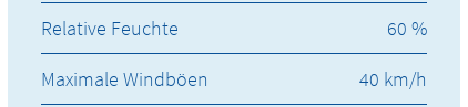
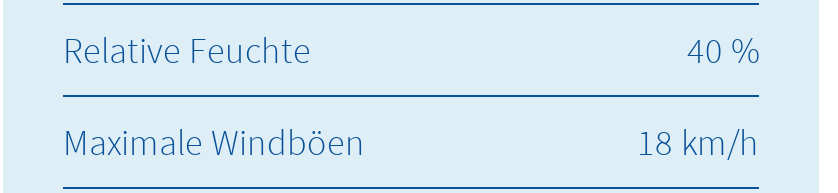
[387,16,427,41] 60 % -> [687,27,759,73] 40 %
[359,66,427,92] 40 km/h -> [637,119,759,165] 18 km/h

